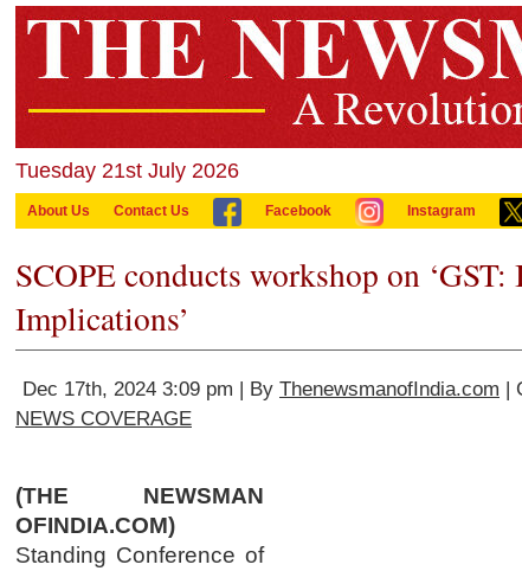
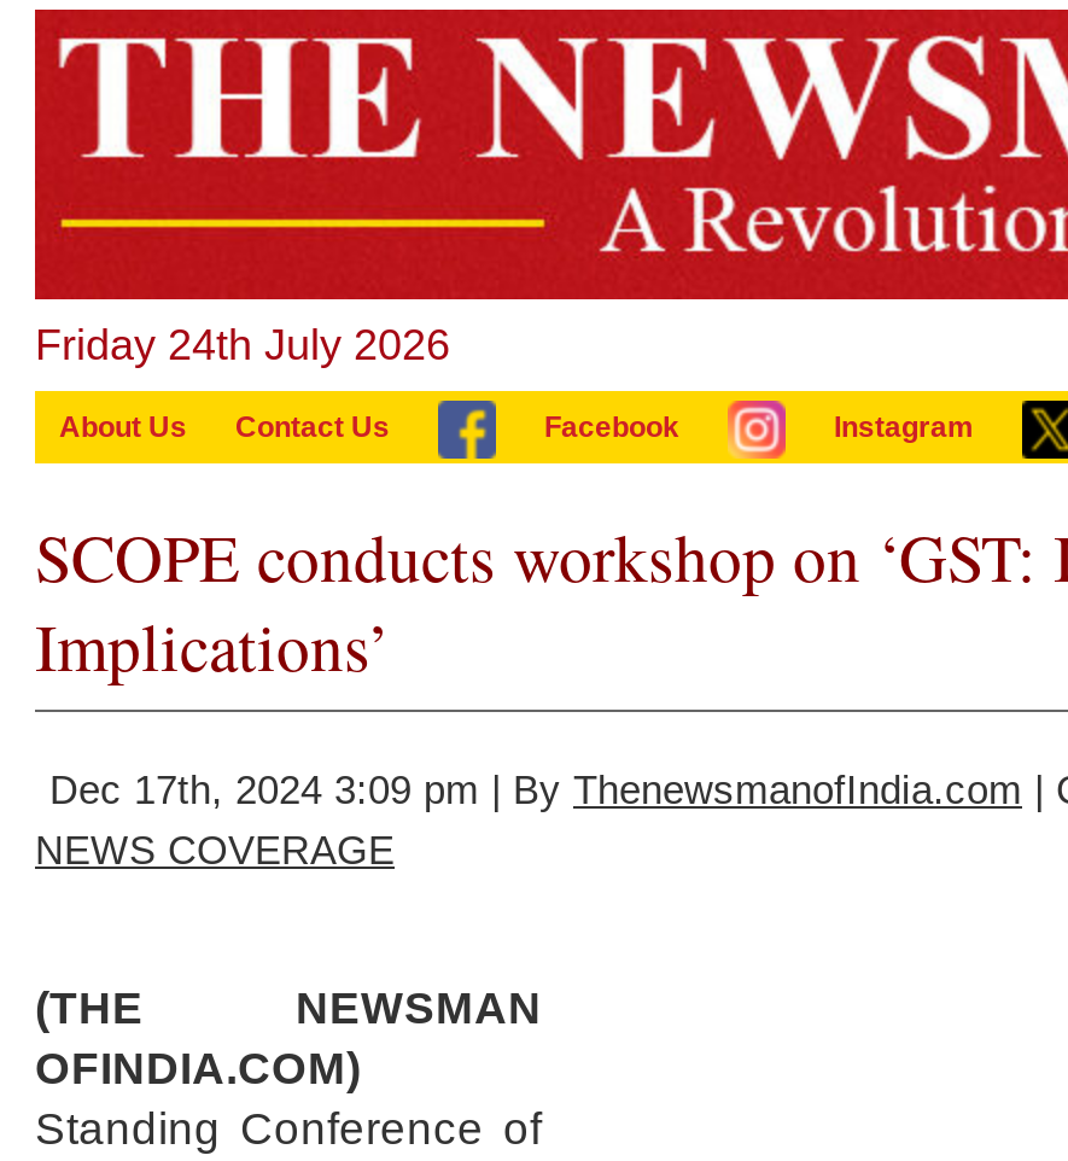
[15,159,239,182] Tuesday 21st July 2026 -> [35,321,450,369] Friday 24th July 2026

